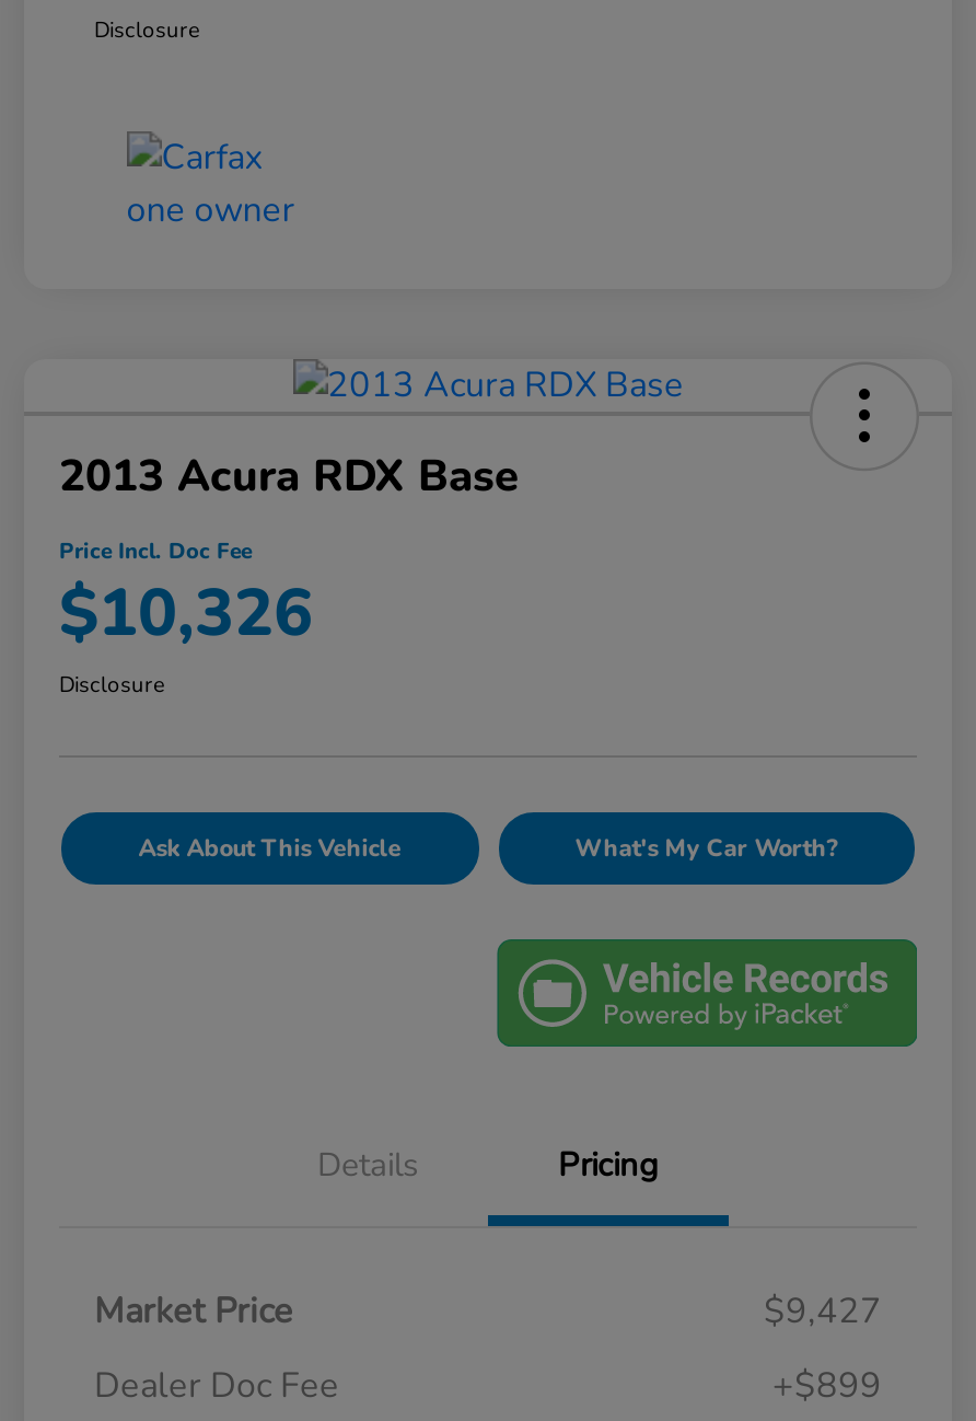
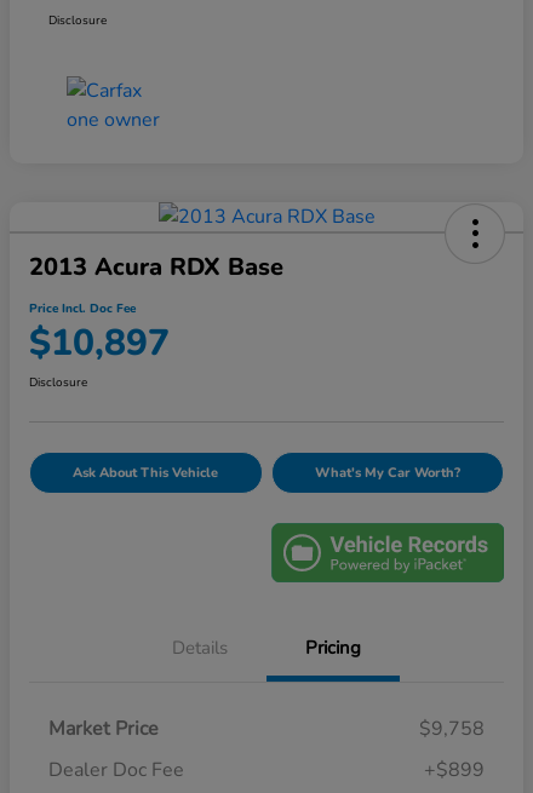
[59,568,313,658] $10,326 -> [29,318,170,367] $10,897
[764,1288,882,1336] $9,427 -> [419,716,485,743] $9,758

